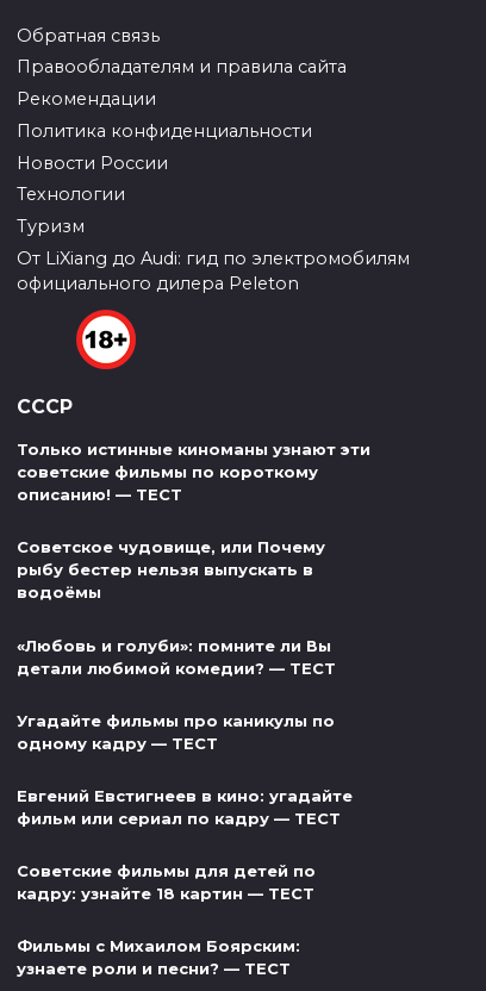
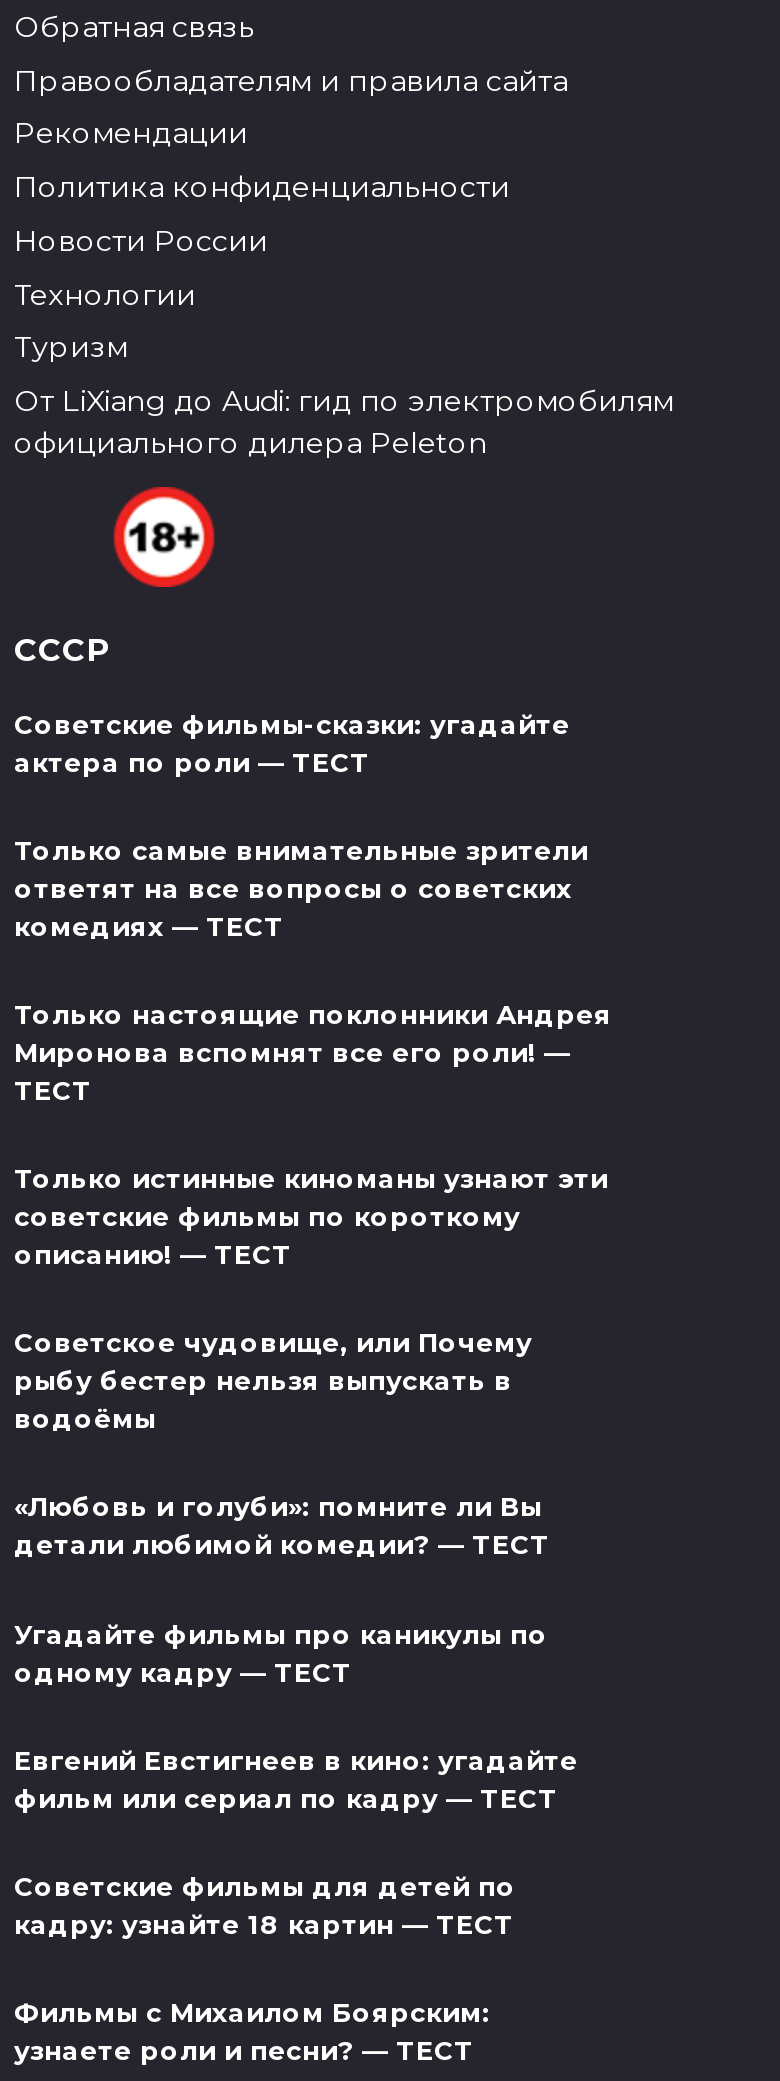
none -> [14,707,612,1106] Советские фильмы-сказки: угадайте | актера по роли — ТЕСТ | Только самые внимательные зрители | ответят на все вопросы о советских | комедиях — ТЕСТ | Только настоящие поклонники Андрея | Миронова вспомнят все его роли! — | ТЕСТ

